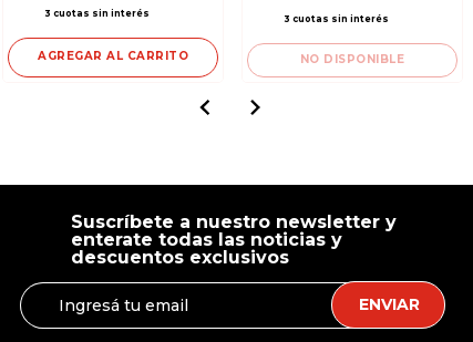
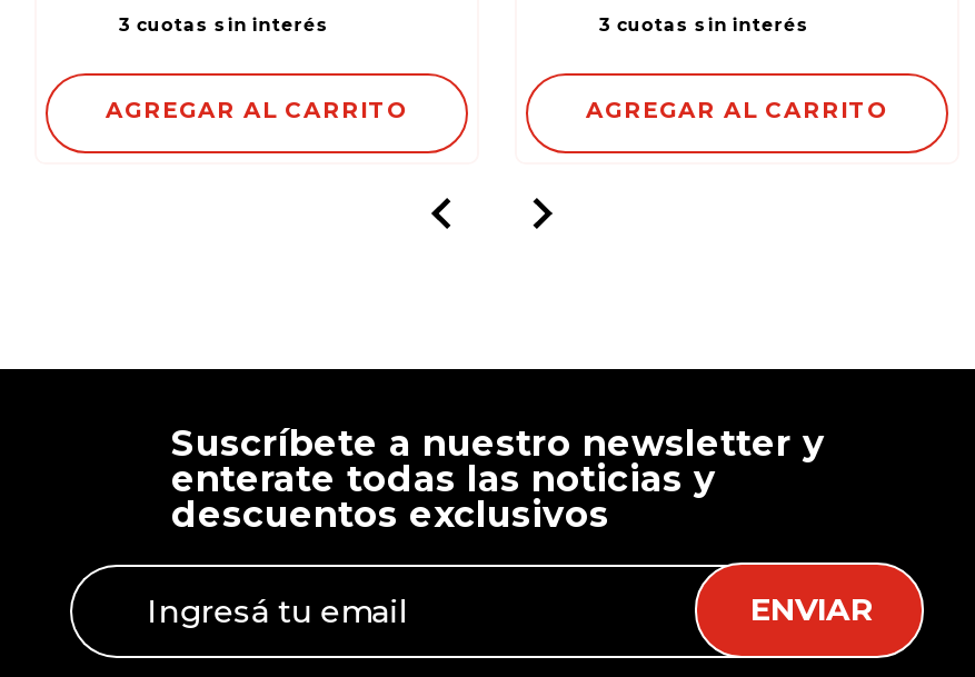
[300,52,405,67] NO DISPONIBLE -> [586,96,888,125] AGREGAR AL CARRITO

